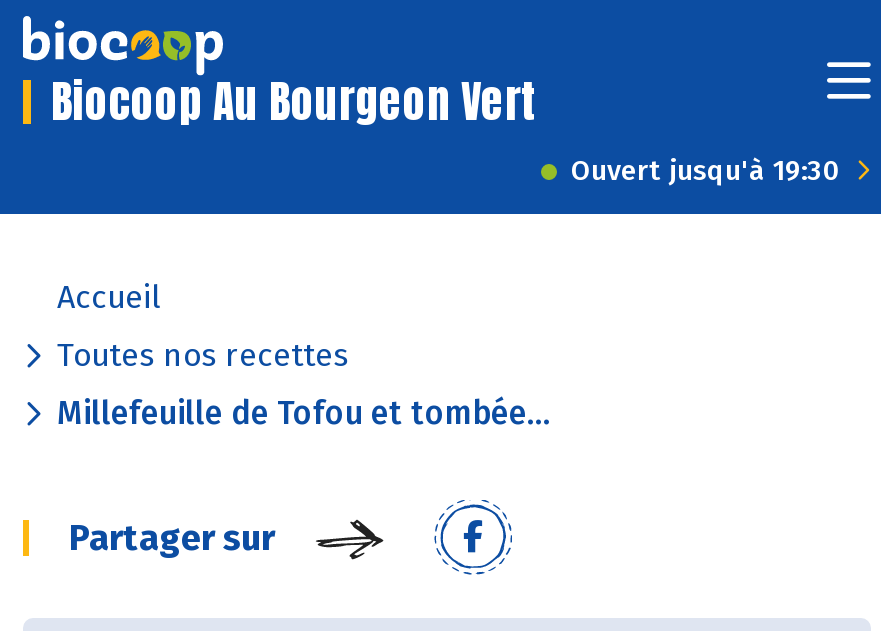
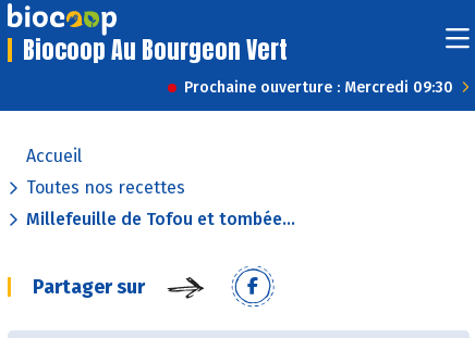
[571,154,841,188] Ouvert jusqu'à 19:30 -> [184,78,453,97] Prochaine ouverture : Mercredi 09:30

